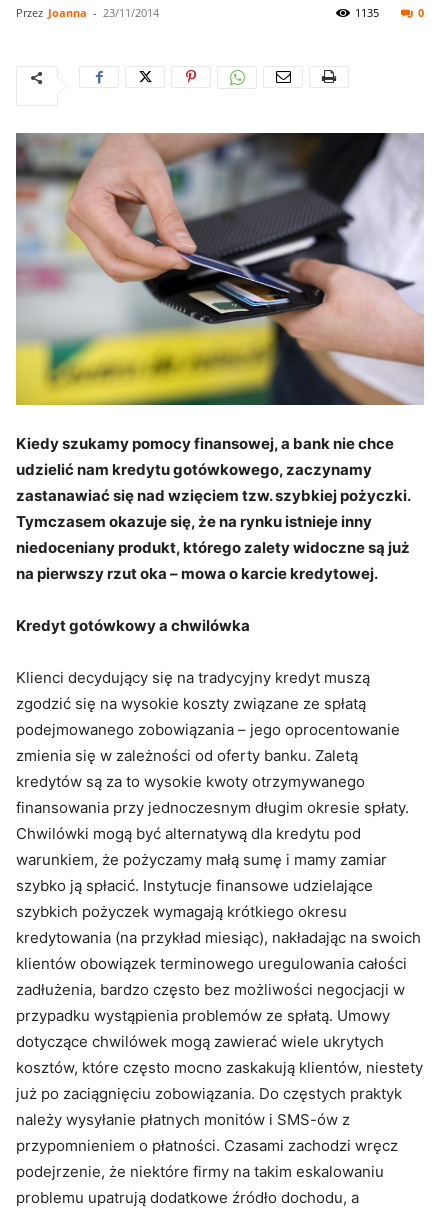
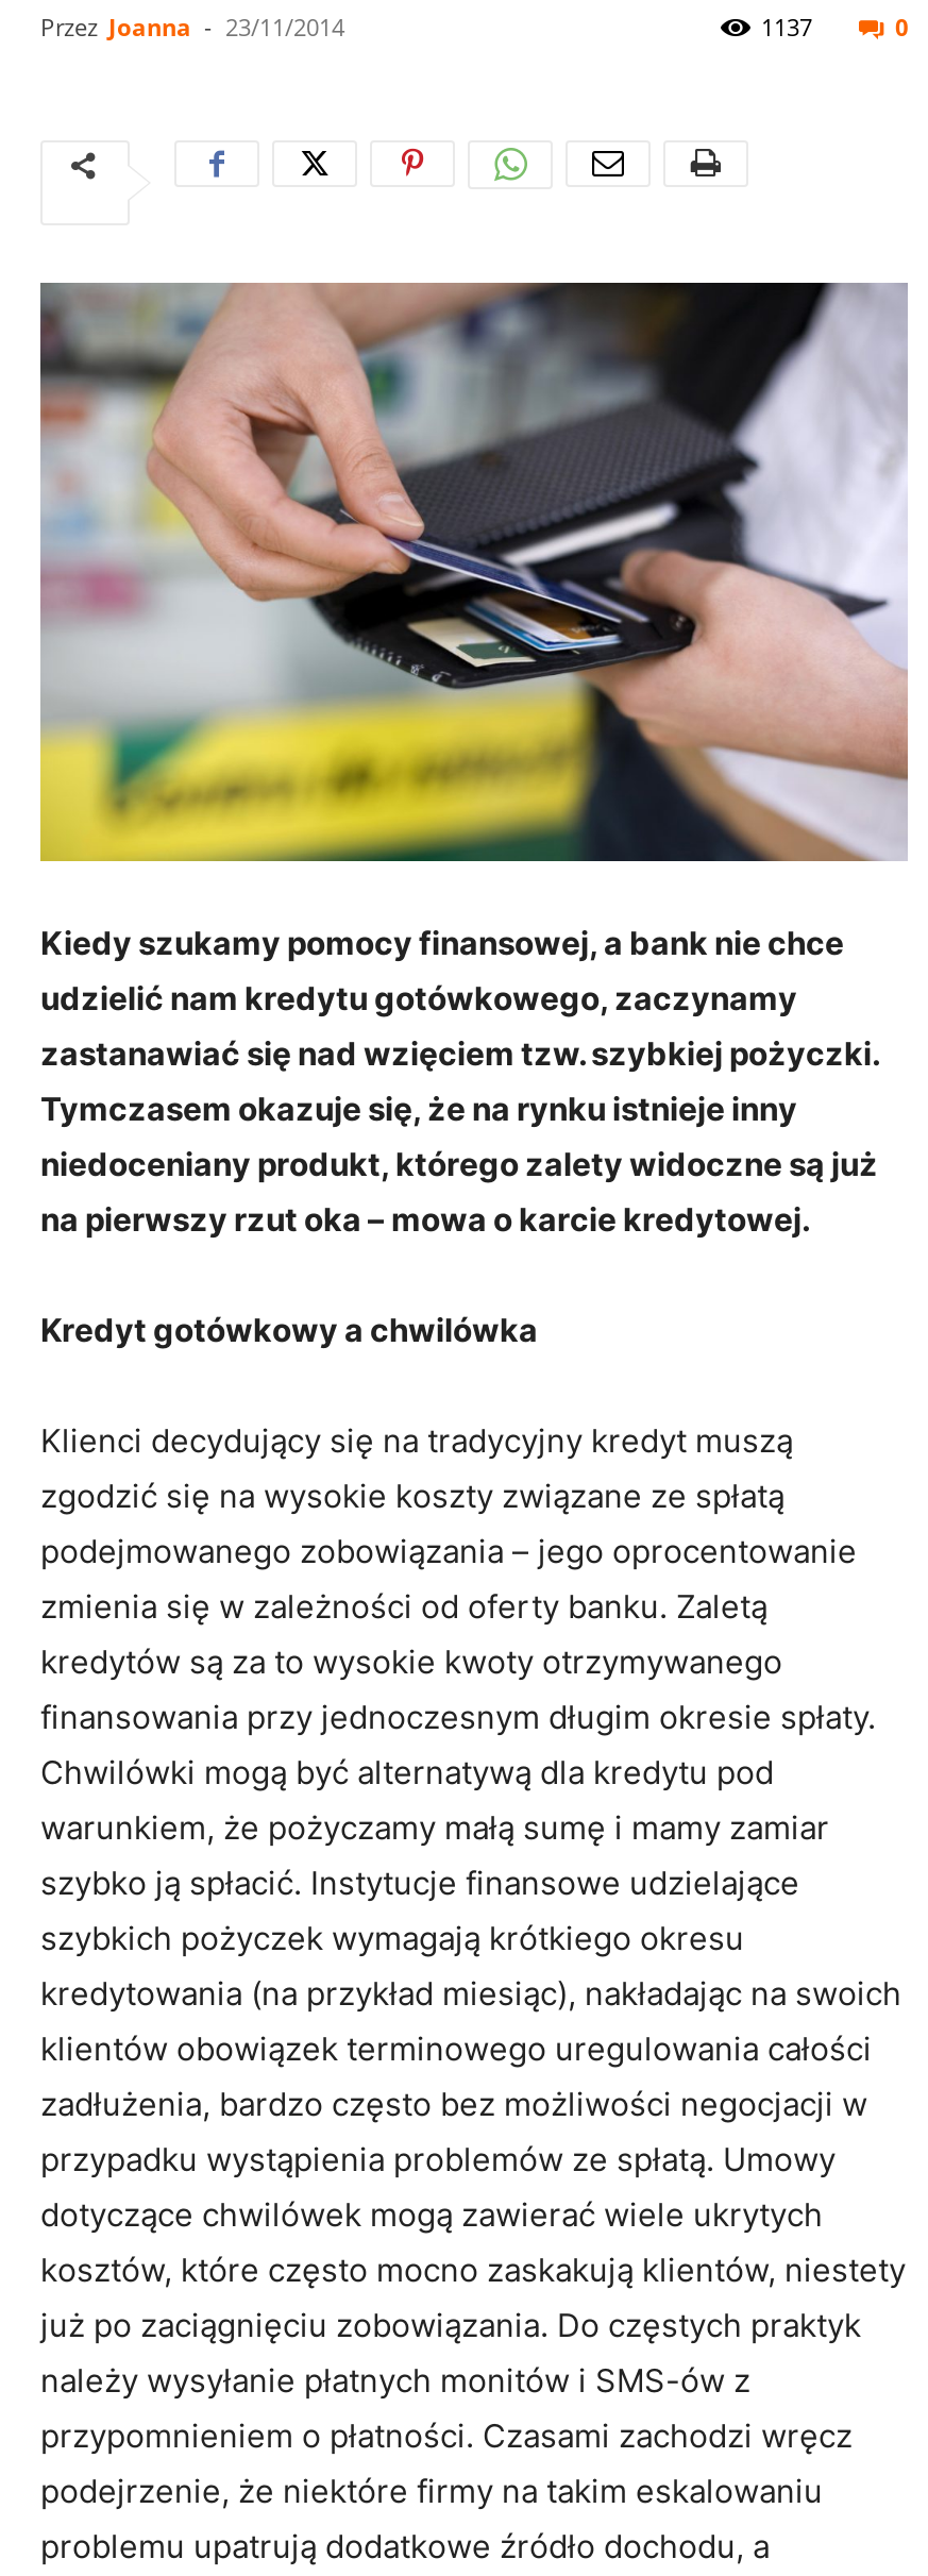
[355,5,379,20] 1135 -> [761,11,812,43] 1137

